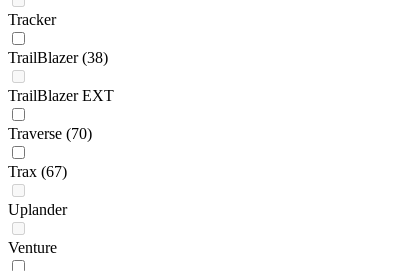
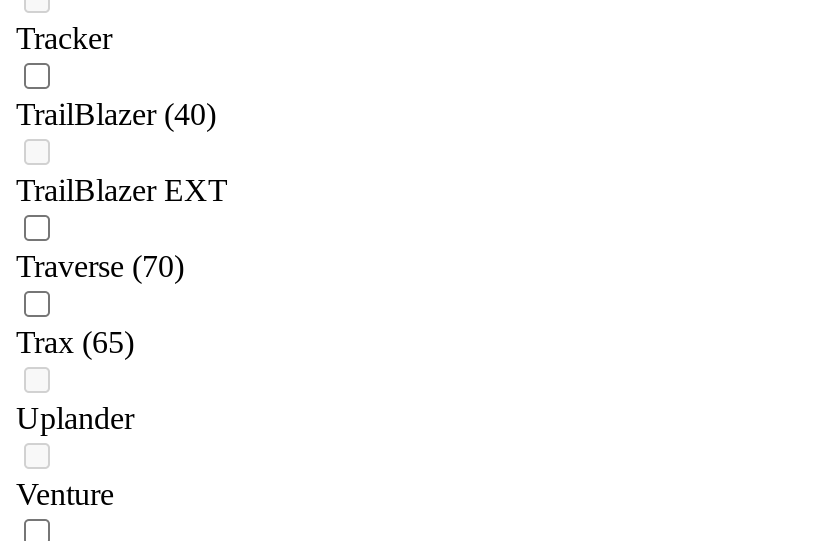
[8,49,108,66] TrailBlazer (38) -> [16,98,216,132] TrailBlazer (40)
[8,163,67,180] Trax (67) -> [16,326,134,360] Trax (65)

